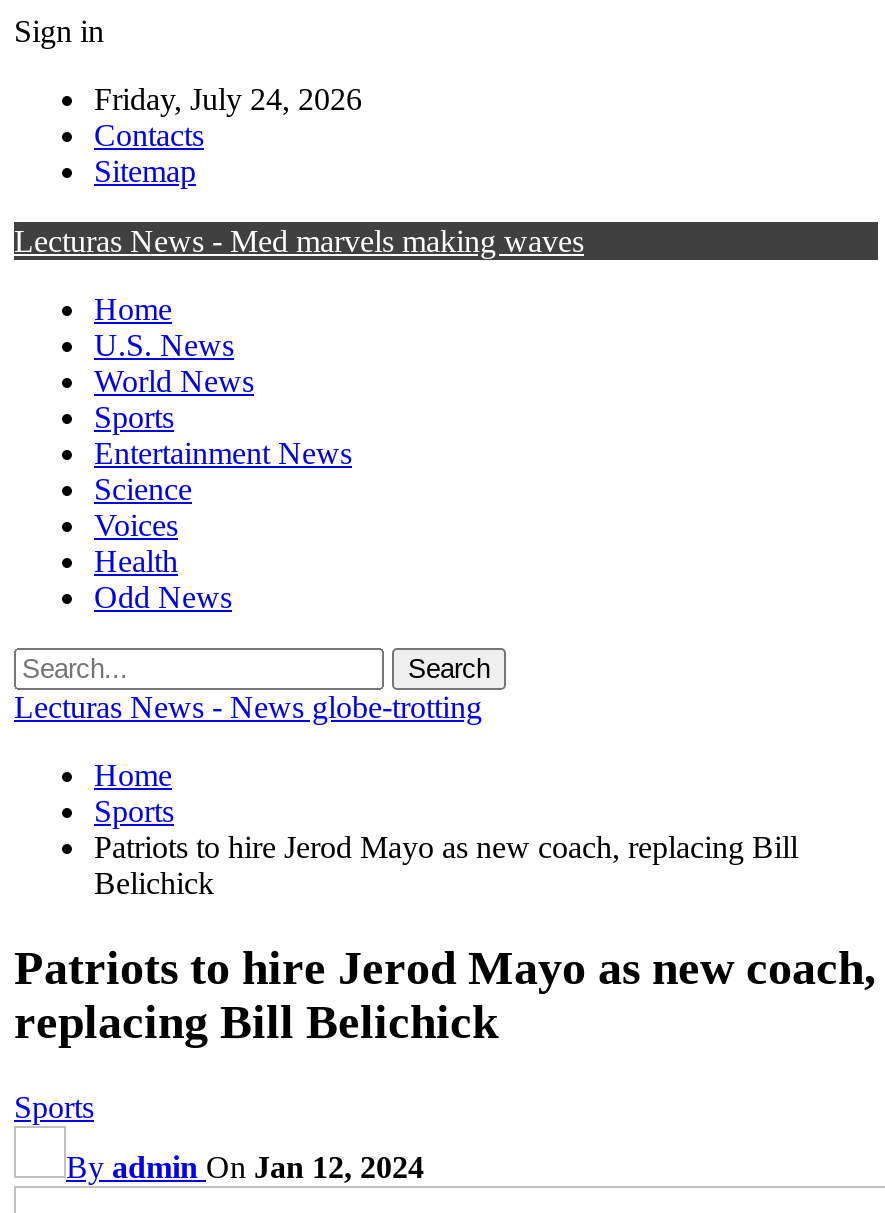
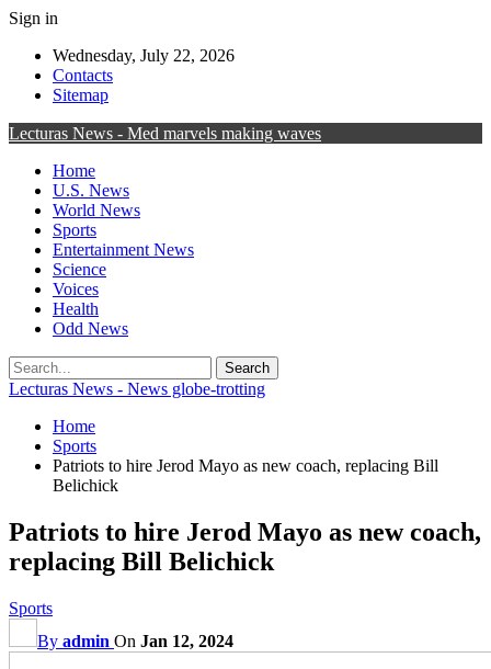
[94,82,362,116] Friday, July 24, 2026 -> [53,46,235,65] Wednesday, July 22, 2026

